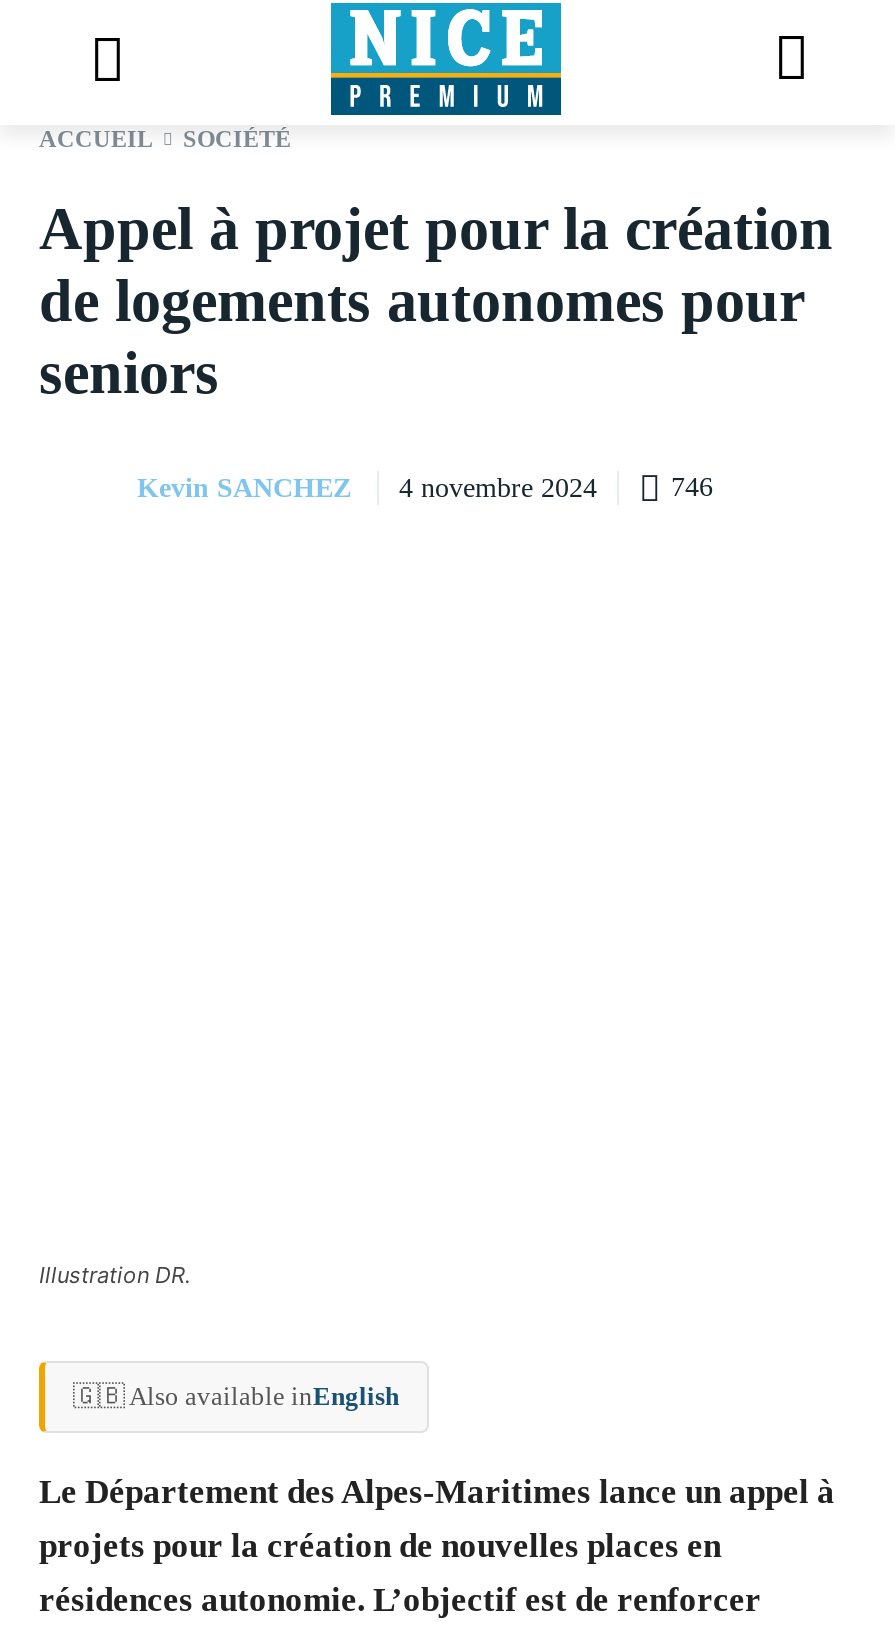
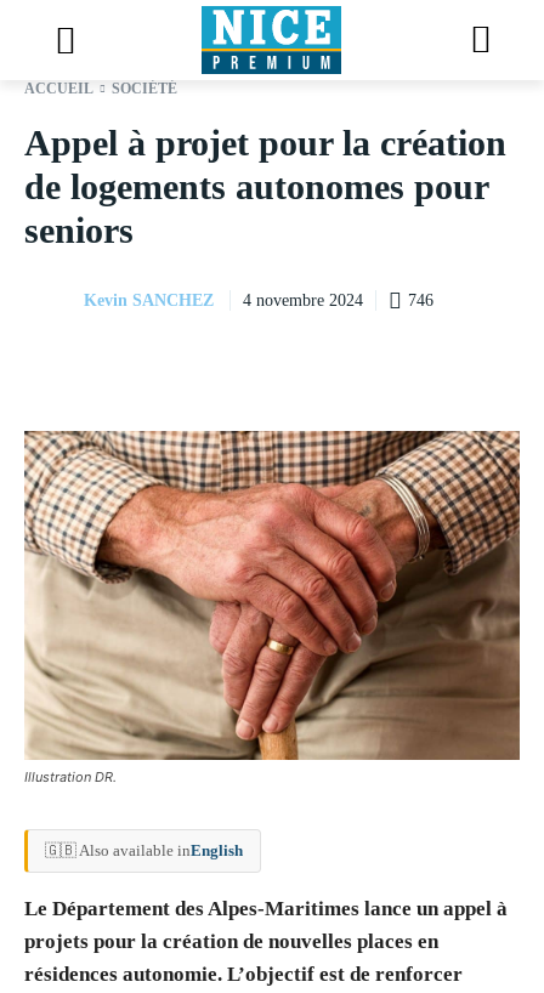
none -> [23,430,521,761] [image]

